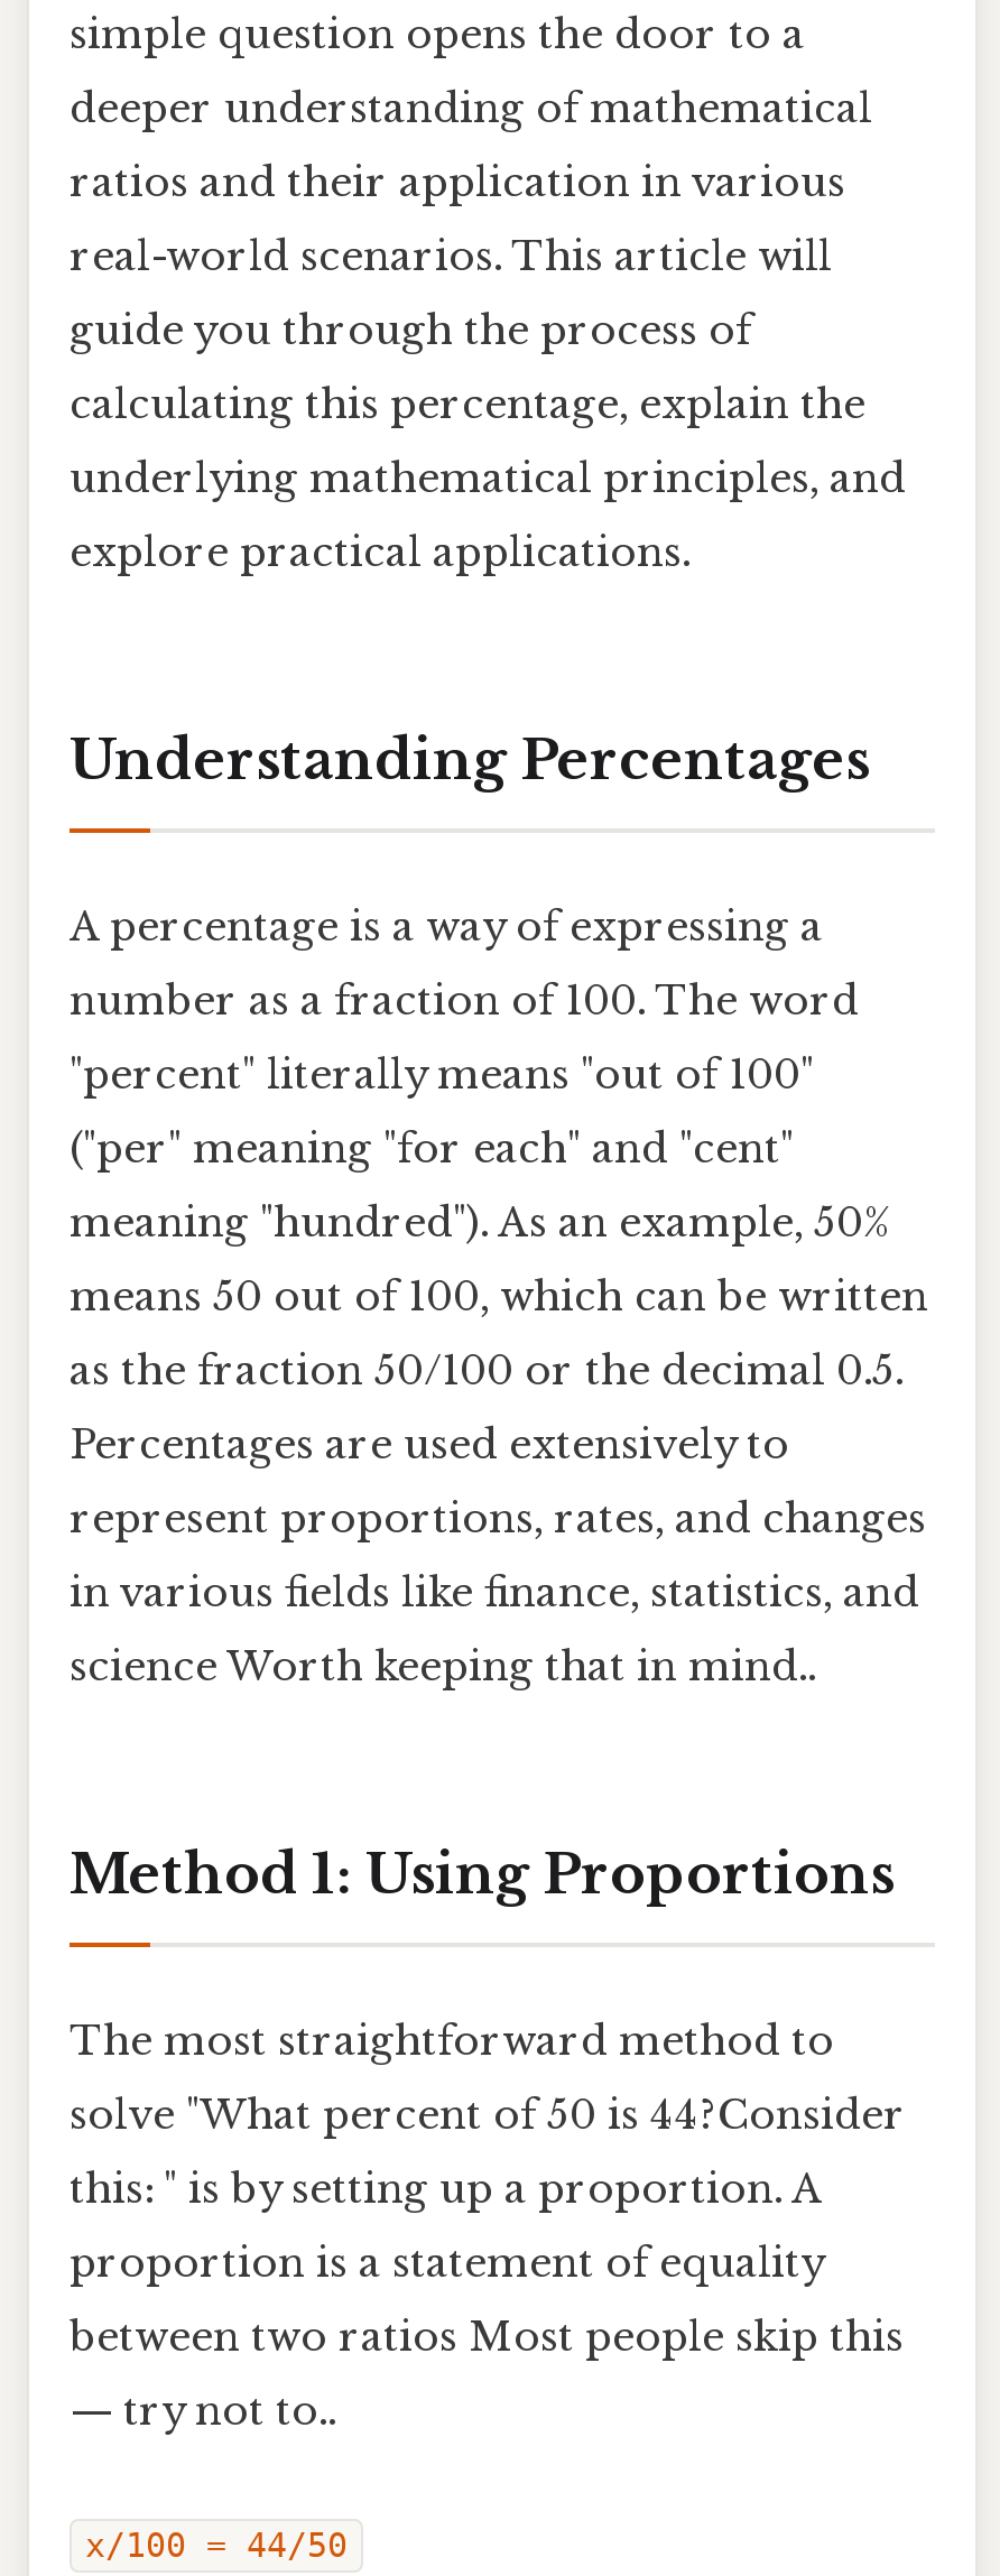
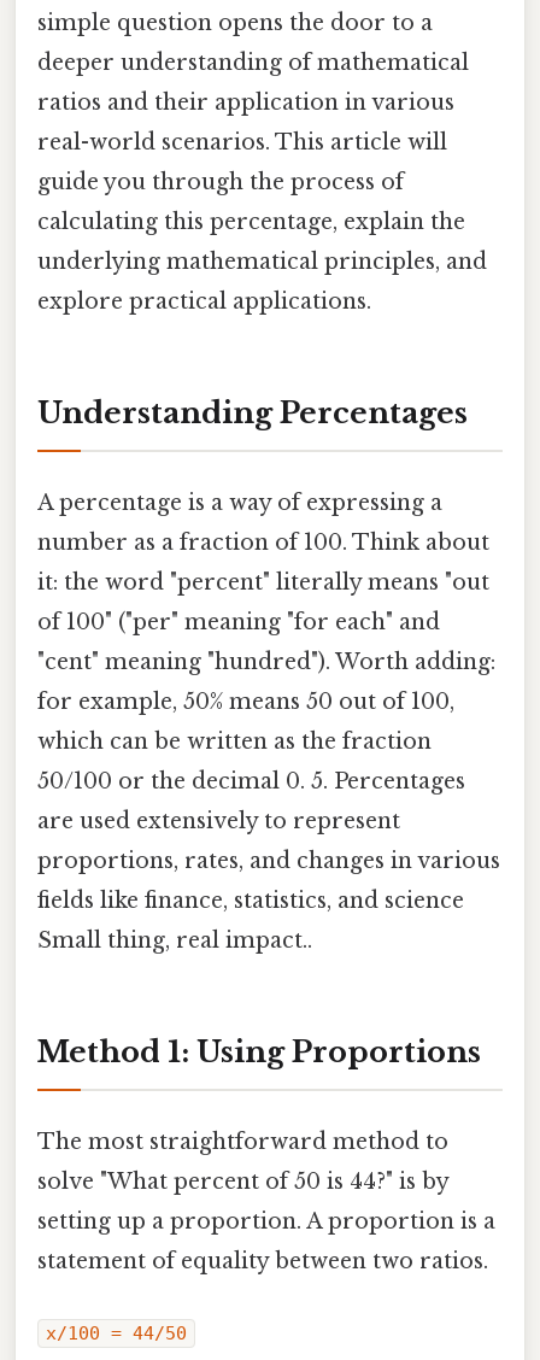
[70,976,928,1691] number as a fraction of 100. The word | "percent" literally means "out of 100" | ("per" meaning "for each" and "cent" | meaning "hundred"). As an example, 50% | means 50 out of 100, which can be written | as the fraction 50/100 or the decimal 0.5. | Percentages are used extensively to | represent proportions, rates, and changes | in various fields like finance, statistics, and | science Worth keeping that in mind.. -> [37,529,500,954] number as a fraction of 100. Think about | it: the word "percent" literally means "out | of 100" ("per" meaning "for each" and | "cent" meaning "hundred"). Worth adding: | for example, 50% means 50 out of 100, | which can be written as the fraction | 50/100 or the decimal 0. 5. Percentages | are used extensively to represent | proportions, rates, and changes in various | fields like finance, statistics, and science | Small thing, real impact..
moved [70,1841,895,2066] -> [37,1034,481,1155]: Method 1: Using Proportions | The most straightforward method to
[70,2091,906,2436] solve "What percent of 50 is 44?Consider | this: " is by setting up a proportion. A | proportion is a statement of equality | between two ratios Most people skip this | — try not to.. -> [37,1168,495,1274] solve "What percent of 50 is 44?" is by | setting up a proportion. A proportion is a | statement of equality between two ratios.

